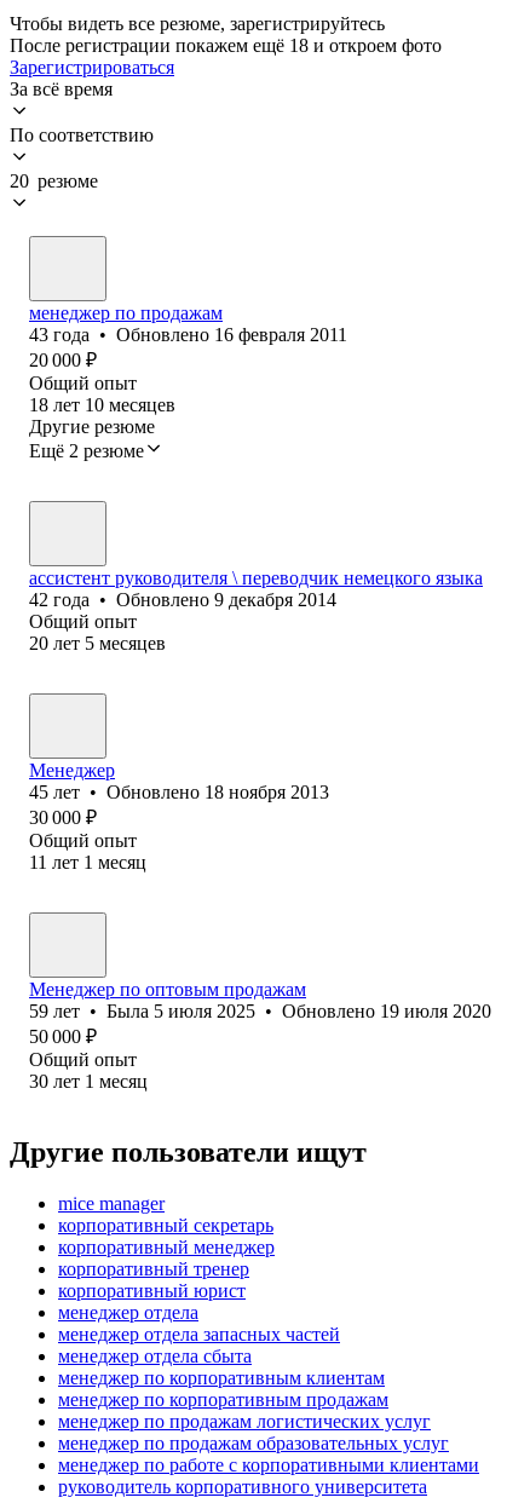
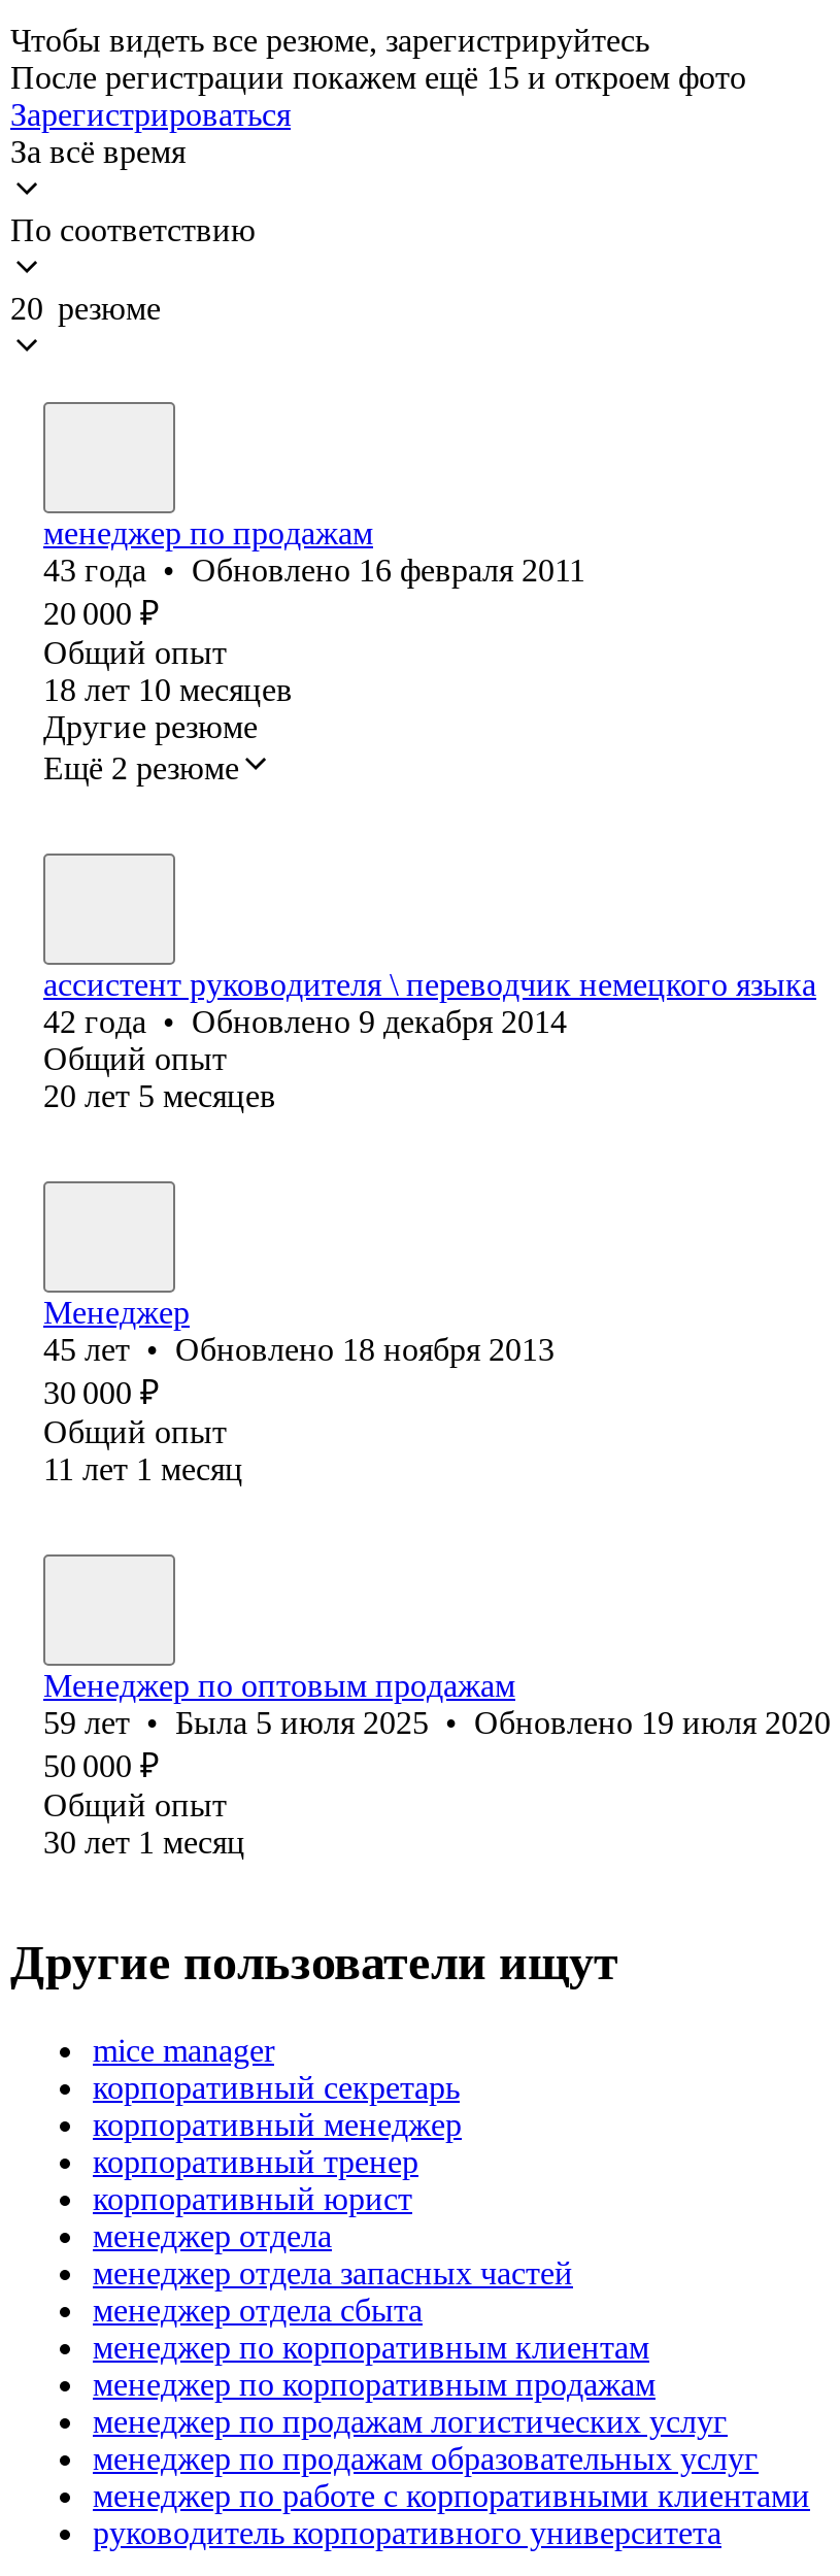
[10,35,442,56] После регистрации покажем ещё 18 и откроем фото -> [10,60,746,95] После регистрации покажем ещё 15 и откроем фото

